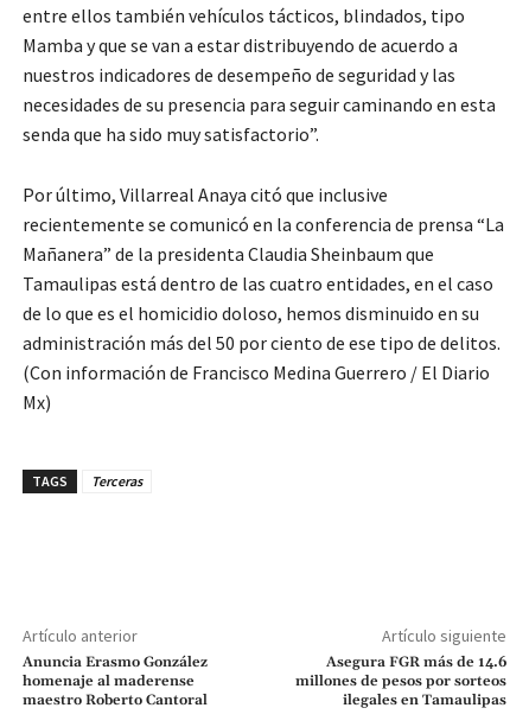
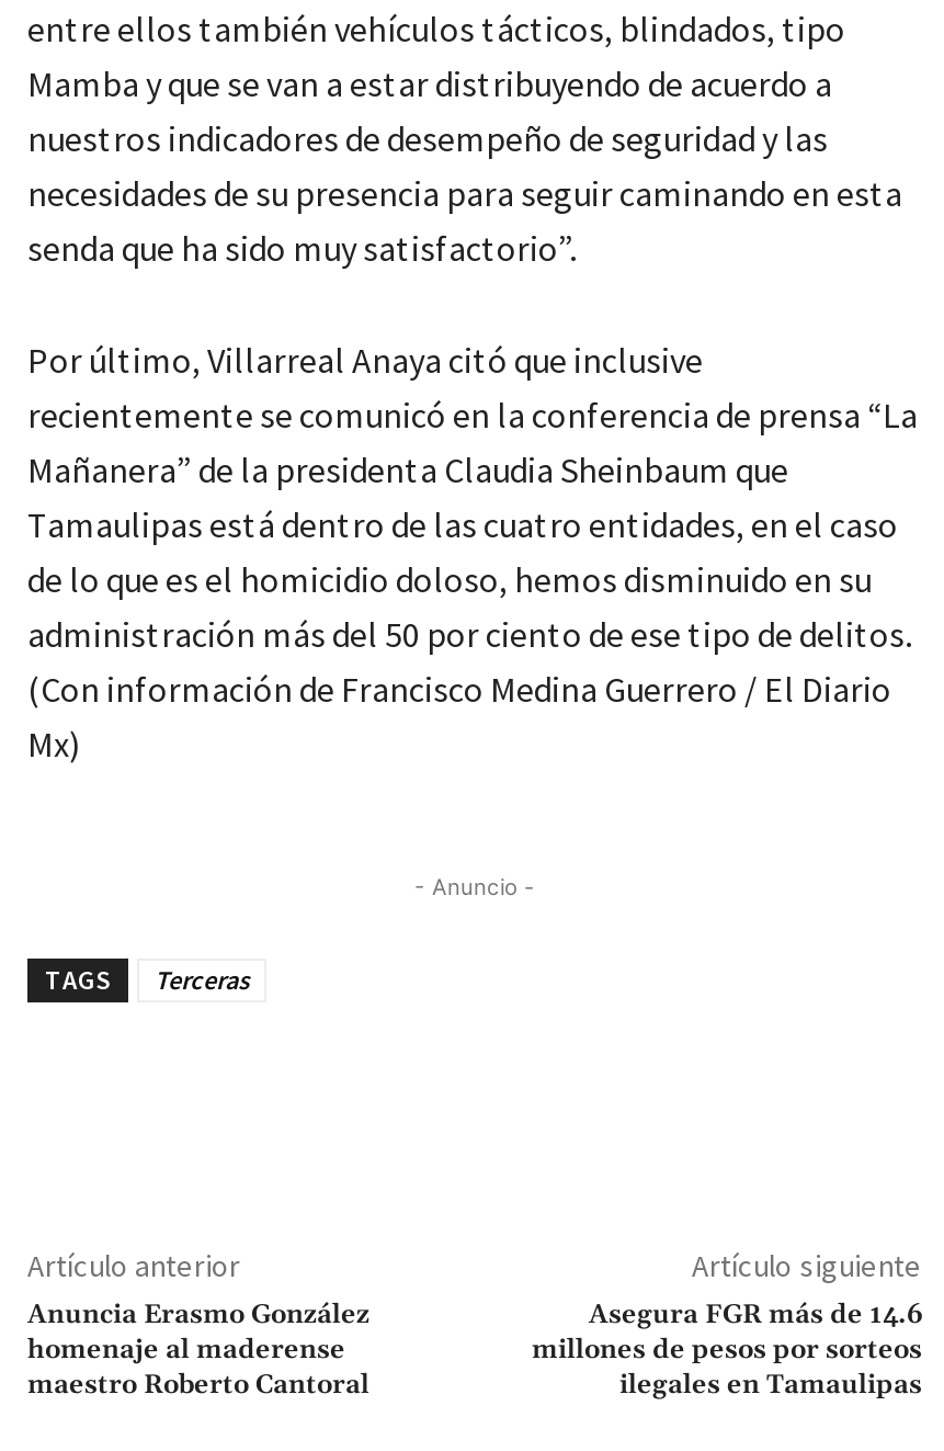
none -> [414,873,535,900] - Anuncio -

